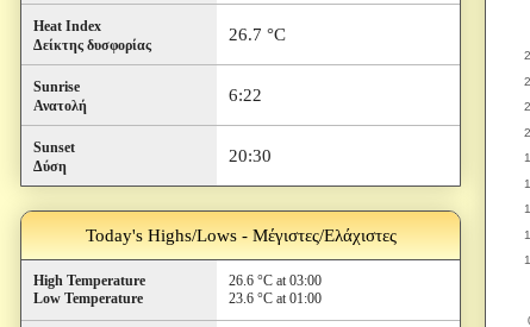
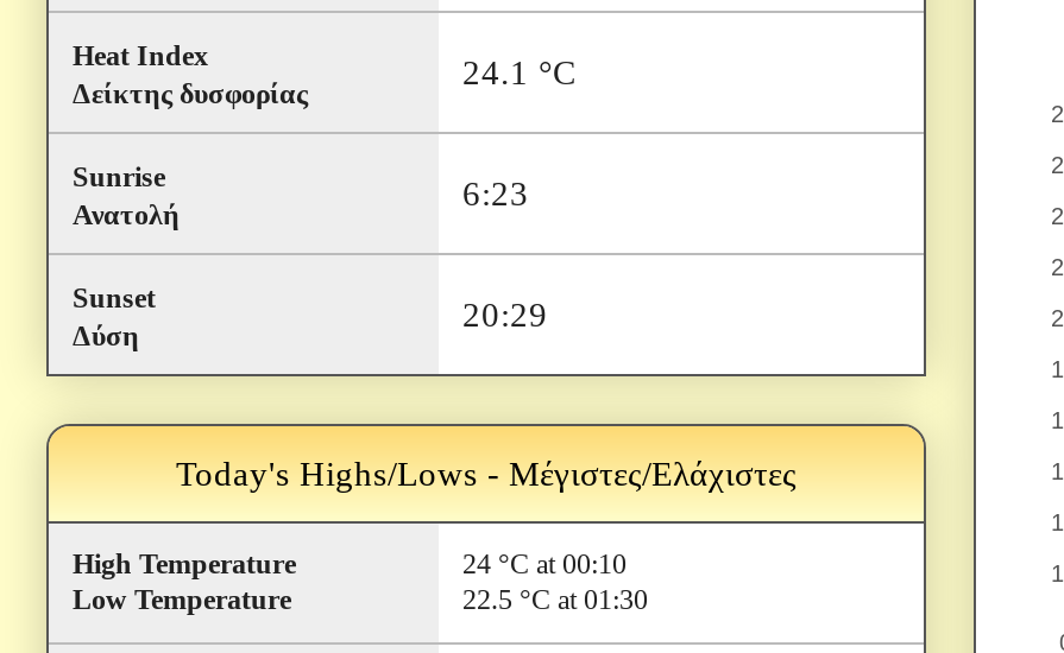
[229,25,286,44] 26.7 °C -> [462,53,577,91] 24.1 °C
[229,86,262,105] 6:22 -> [462,175,529,213] 6:23
[229,146,272,165] 20:30 -> [462,296,548,334] 20:29
[229,272,322,289] 26.6 °C at 03:00 -> [462,547,627,581] 24 °C at 00:10
[229,290,322,307] 23.6 °C at 01:00 -> [462,583,648,616] 22.5 °C at 01:30

